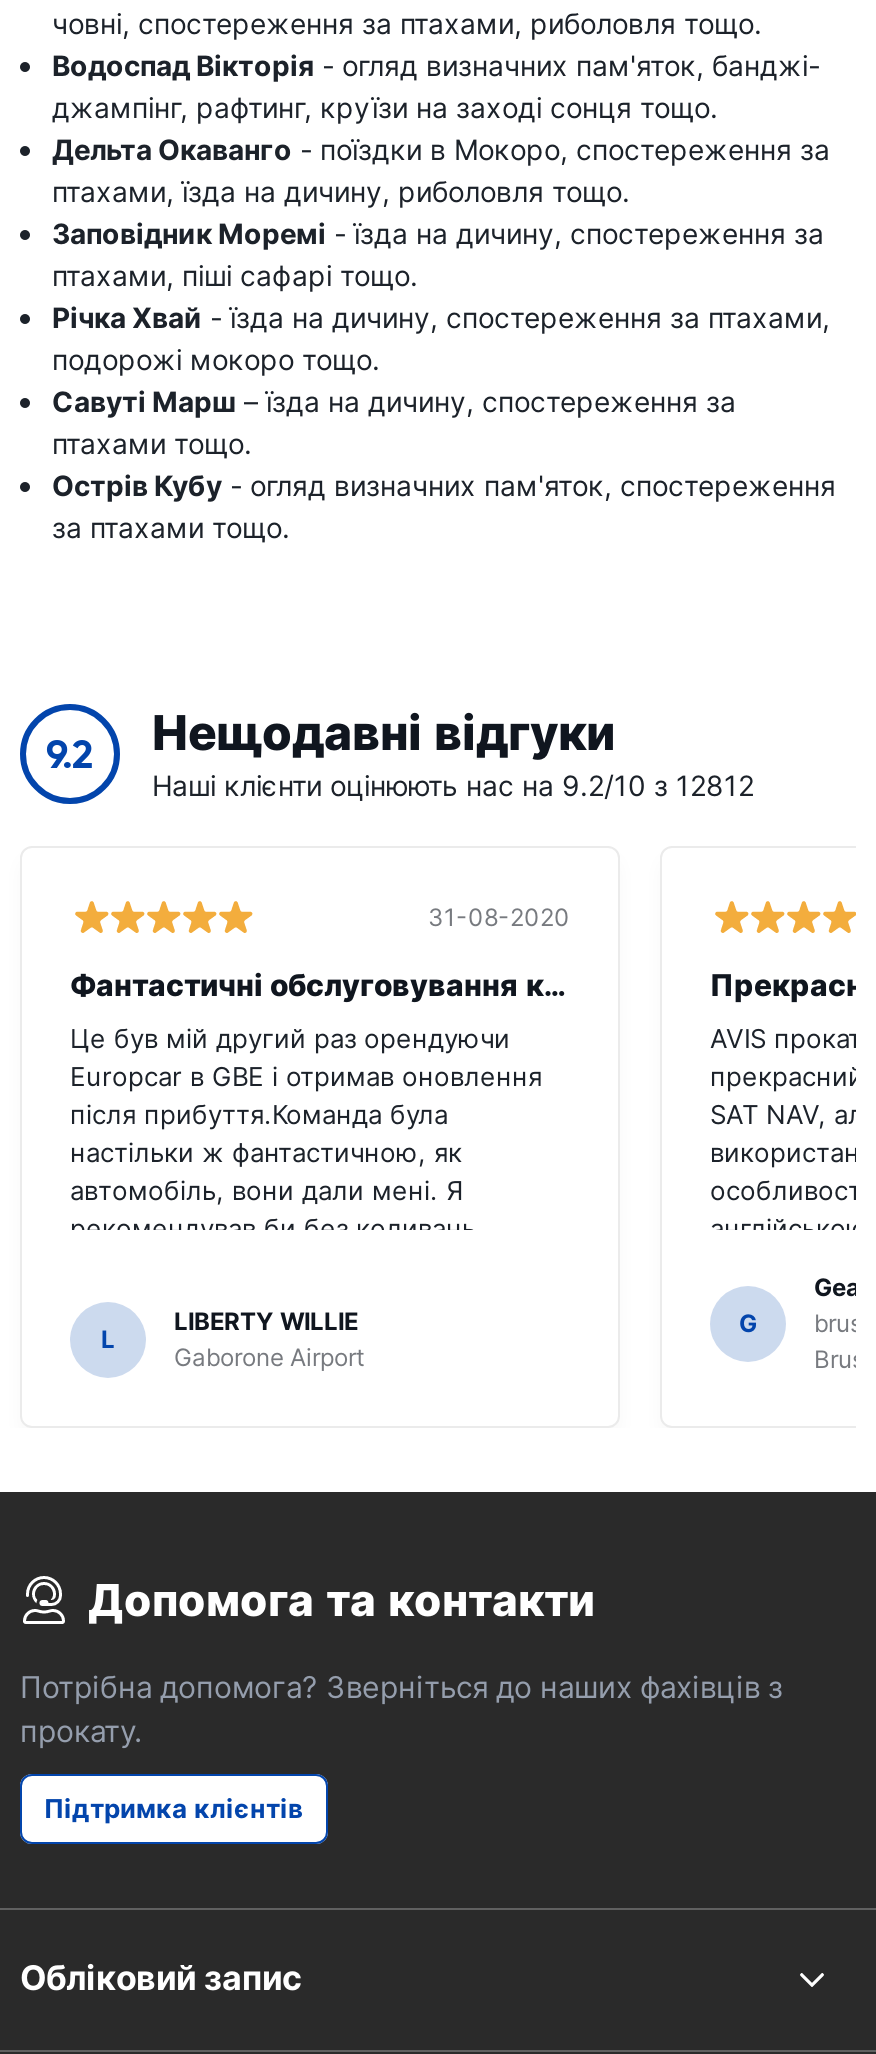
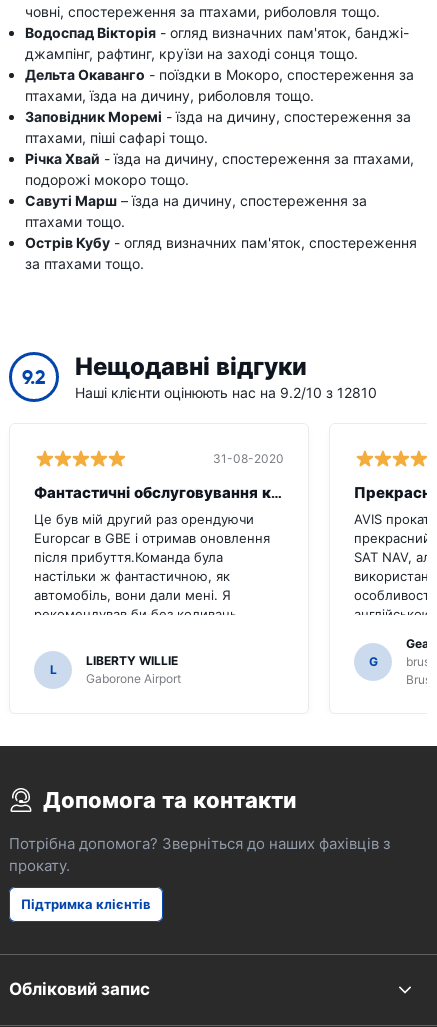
[152,768,754,802] Наші клієнти оцінюють нас на 9.2/10 з 12812 -> [75,384,377,401] Наші клієнти оцінюють нас на 9.2/10 з 12810

